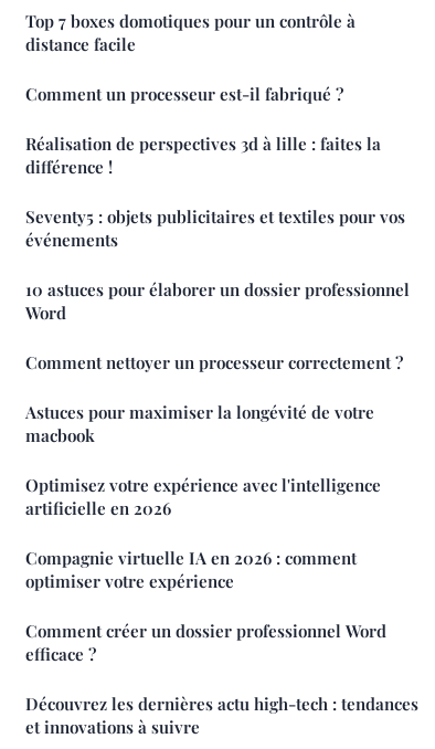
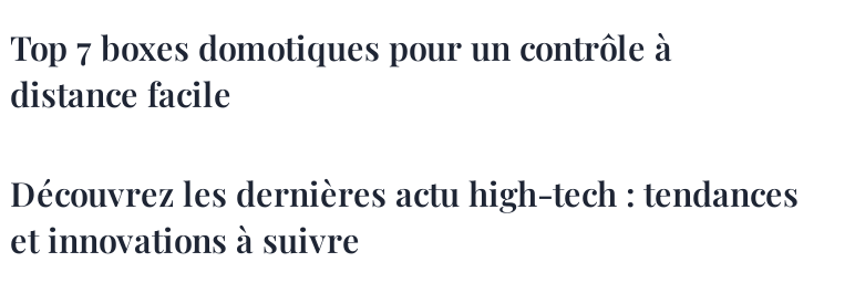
[25,83,410,665] Comment un processeur est-il fabriqué ? | Réalisation de perspectives 3d à lille : faites la | différence ! | Seventy5 : objets publicitaires et textiles pour vos | événements | 10 astuces pour élaborer un dossier professionnel | Word | Comment nettoyer un processeur correctement ? | Astuces pour maximiser la longévité de votre | macbook | Optimisez votre expérience avec l'intelligence | artificielle en 2026 | Compagnie virtuelle IA en 2026 : comment | optimiser votre expérience | Comment créer un dossier professionnel Word | efficace ? -> none

